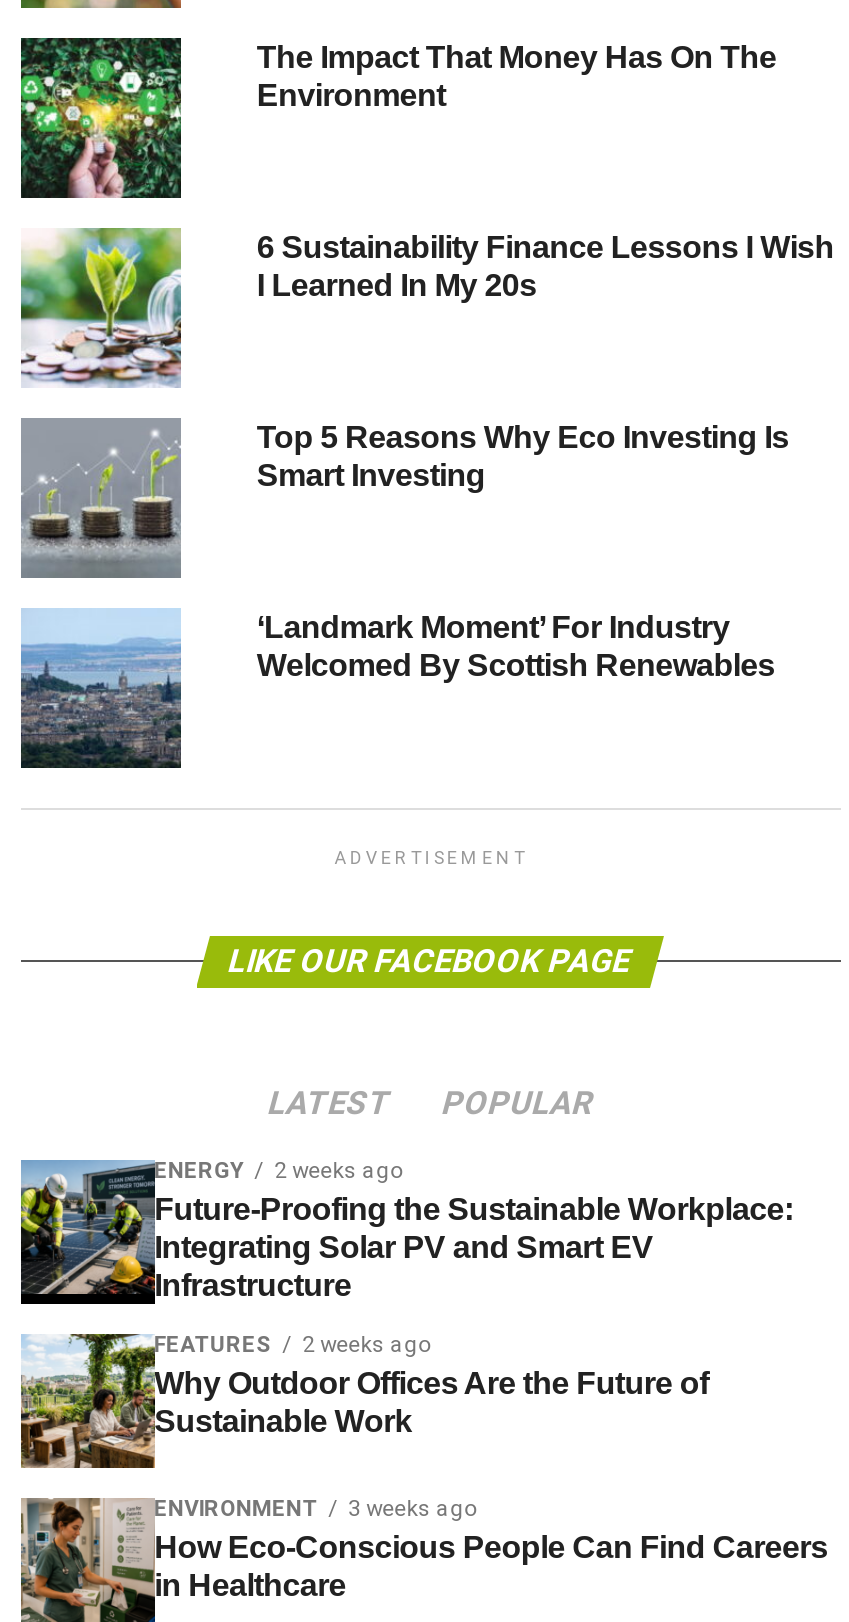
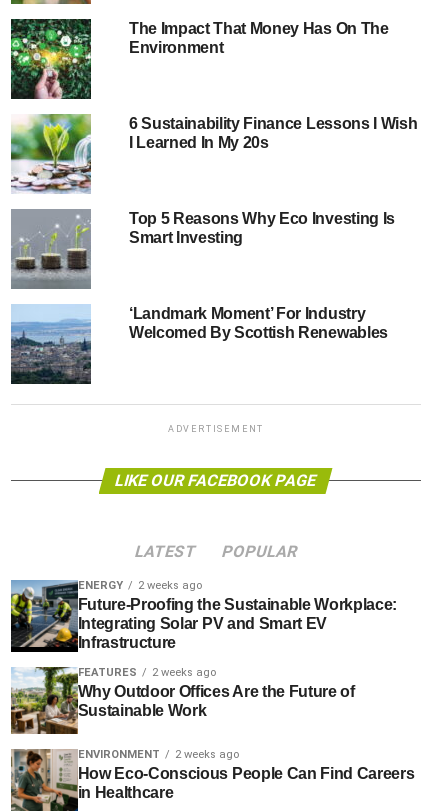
[348,1496,476,1522] 3 weeks ago -> [175,748,239,761] 2 weeks ago

